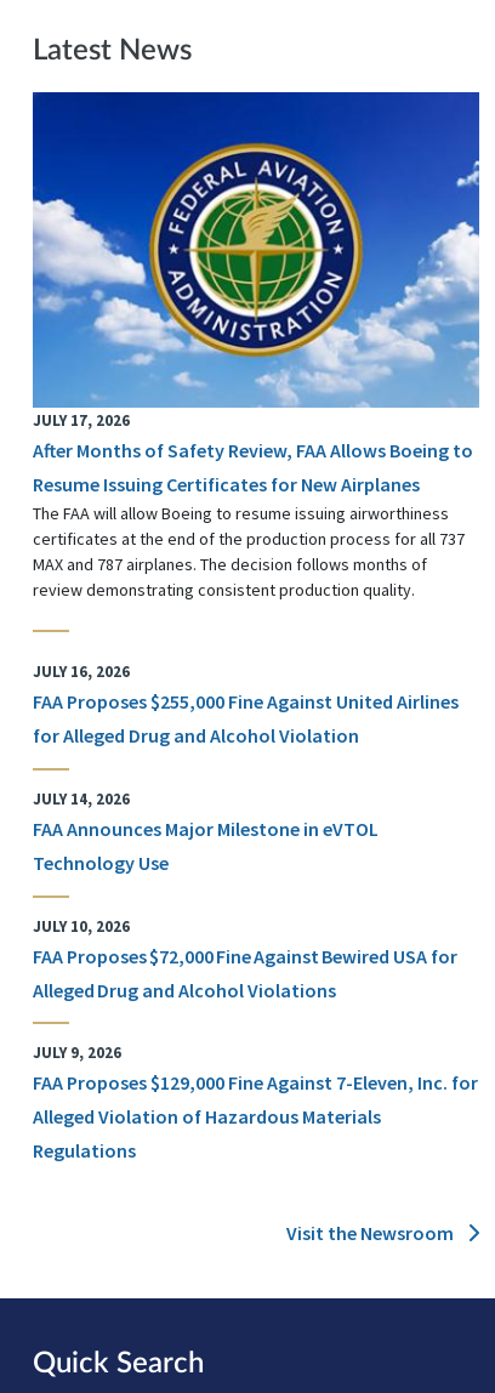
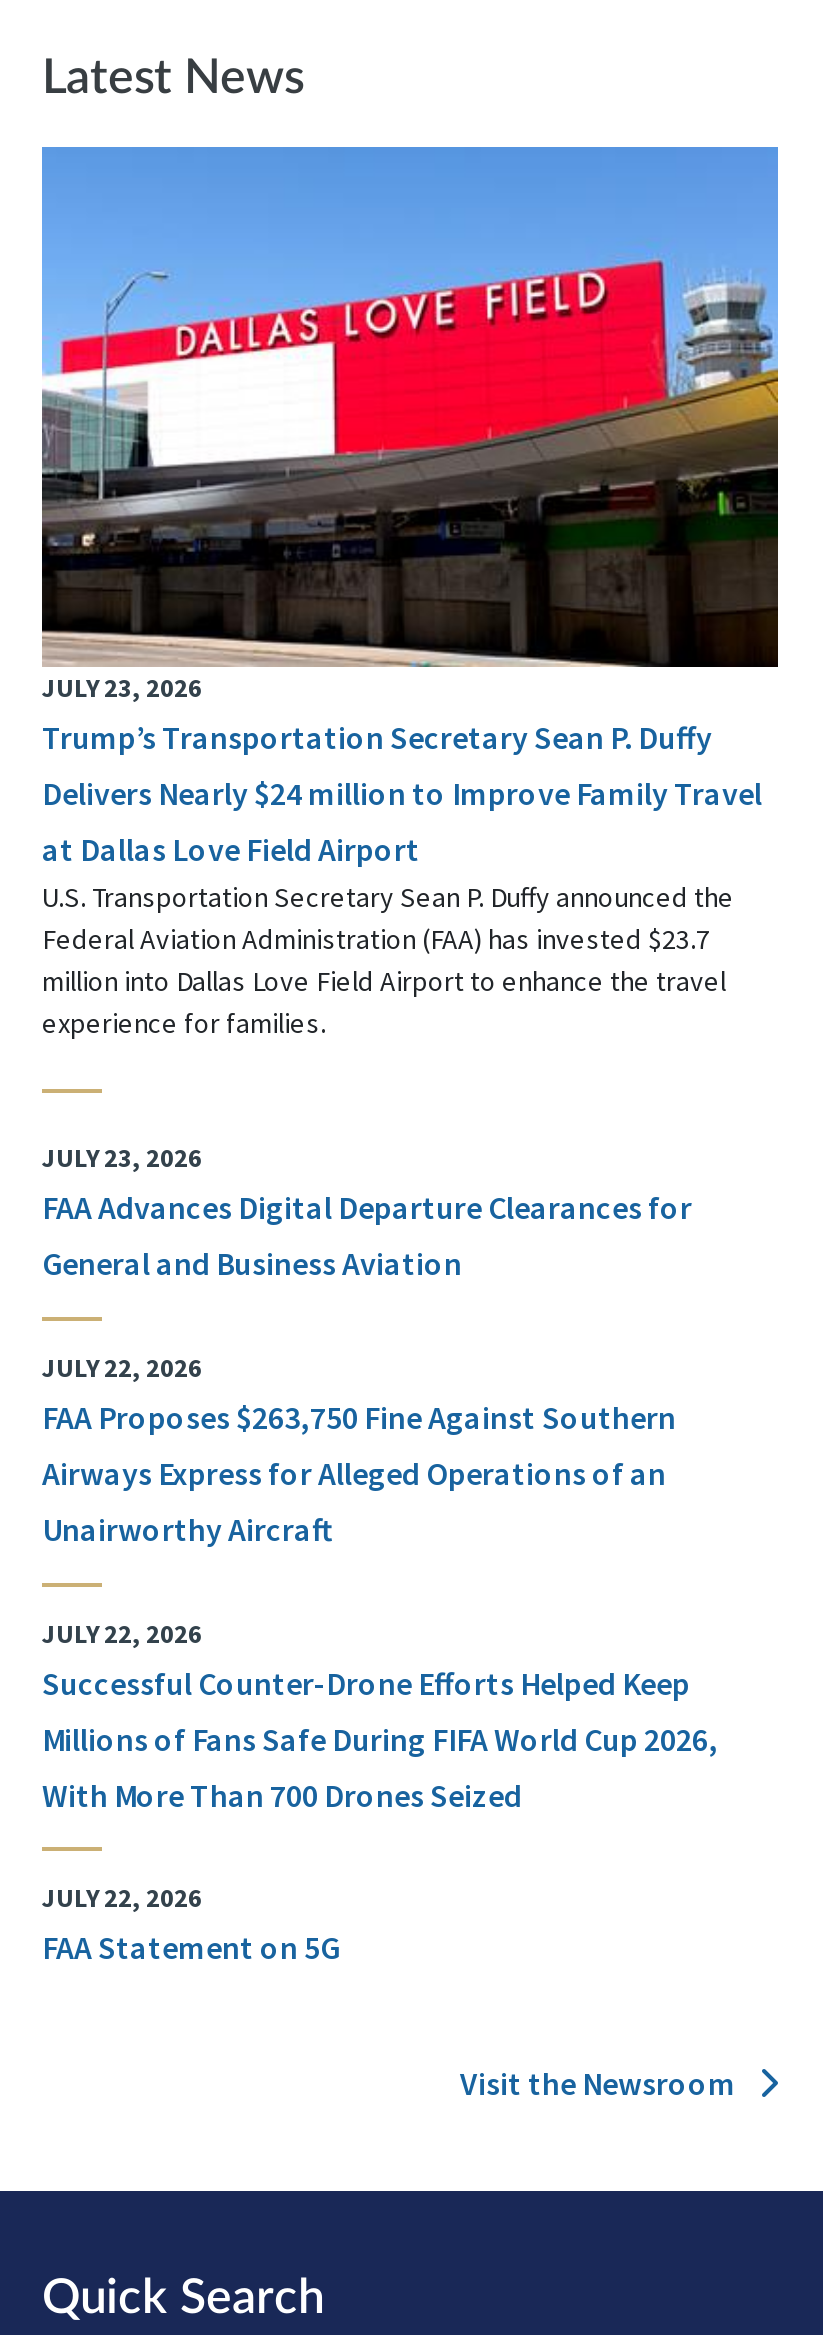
[32,91,480,600] [image] | JULY 17, 2026 | After Months of Safety Review, FAA Allows Boeing to | Resume Issuing Certificates for New Airplanes | The FAA will allow Boeing to resume issuing airworthiness | certificates at the end of the production process for all 737 | MAX and 787 airplanes. The decision follows months of | review demonstrating consistent production quality. -> [40,145,780,1040] [image] | JULY 23, 2026 | Trump’s Transportation Secretary Sean P. Duffy | Delivers Nearly $24 million to Improve Family Travel | at Dallas Love Field Airport | U.S. Transportation Secretary Sean P. Duffy announced the | Federal Aviation Administration (FAA) has invested $23.7 | million into Dallas Love Field Airport to enhance the travel | experience for families.
[33,662,459,748] JULY 16, 2026 | FAA Proposes $255,000 Fine Against United Airlines | for Alleged Drug and Alcohol Violation -> [42,1142,692,1284] JULY 23, 2026 | FAA Advances Digital Departure Clearances for | General and Business Aviation
[33,789,379,875] JULY 14, 2026 | FAA Announces Major Milestone in eVTOL | Technology Use -> [42,1351,676,1549] JULY 22, 2026 | FAA Proposes $263,750 Fine Against Southern | Airways Express for Alleged Operations of an | Unairworthy Aircraft
[33,916,457,1002] JULY 10, 2026 | FAA Proposes $72,000 Fine Against Bewired USA for | Alleged Drug and Alcohol Violations -> [42,1616,718,1814] JULY 22, 2026 | Successful Counter-Drone Efforts Helped Keep | Millions of Fans Safe During FIFA World Cup 2026, | With More Than 700 Drones Seized
[33,1043,478,1163] JULY 9, 2026 | FAA Proposes $129,000 Fine Against 7-Eleven, Inc. for | Alleged Violation of Hazardous Materials | Regulations -> [42,1881,340,1967] JULY 22, 2026 | FAA Statement on 5G

